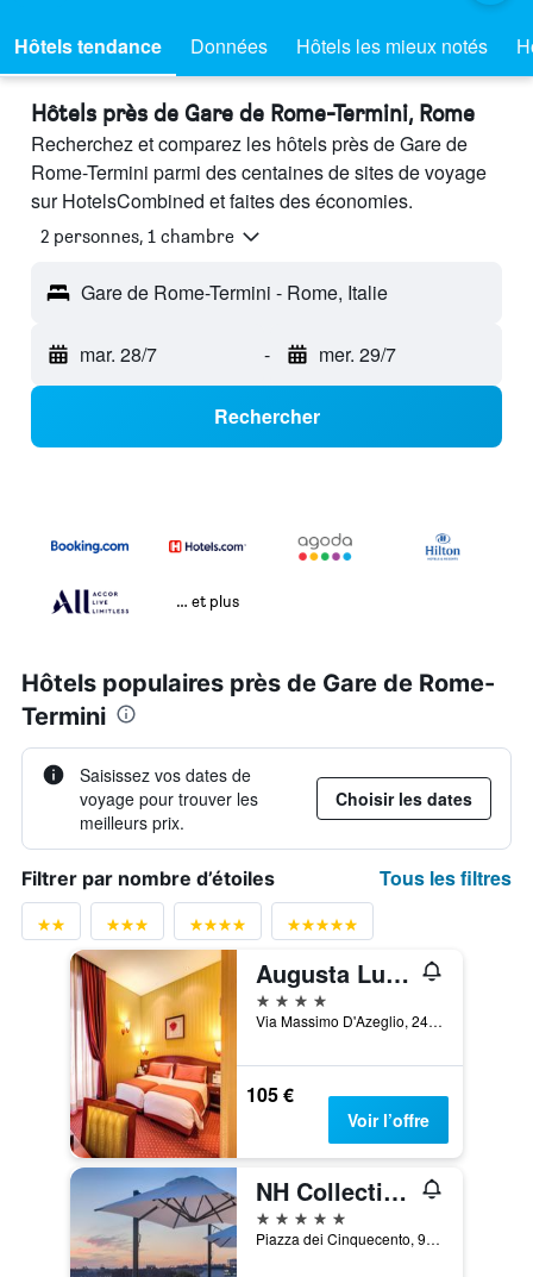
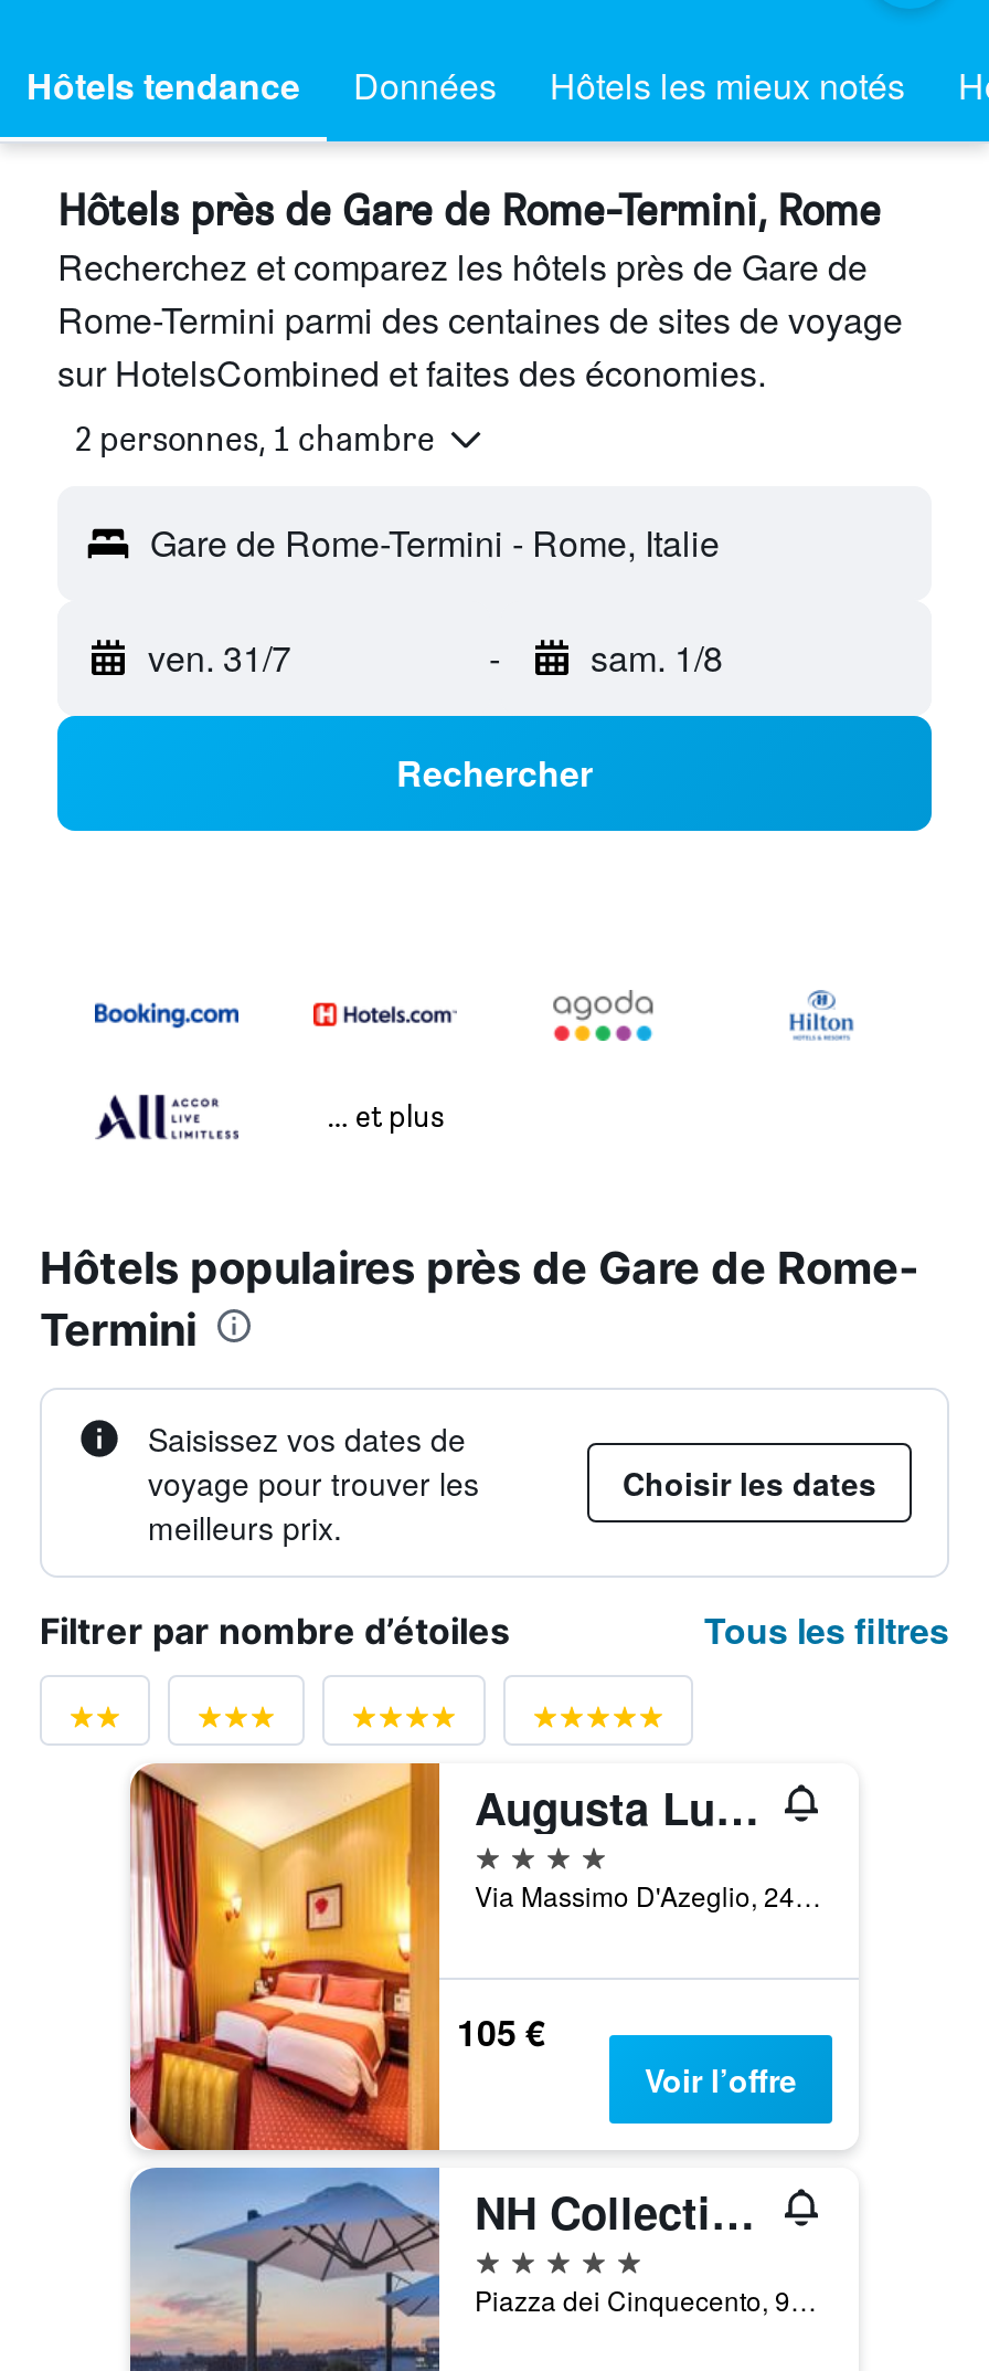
[80,341,157,368] mar. 28/7 -> [148,632,291,683] ven. 31/7
[318,341,396,368] mer. 29/7 -> [591,632,723,683] sam. 1/8

